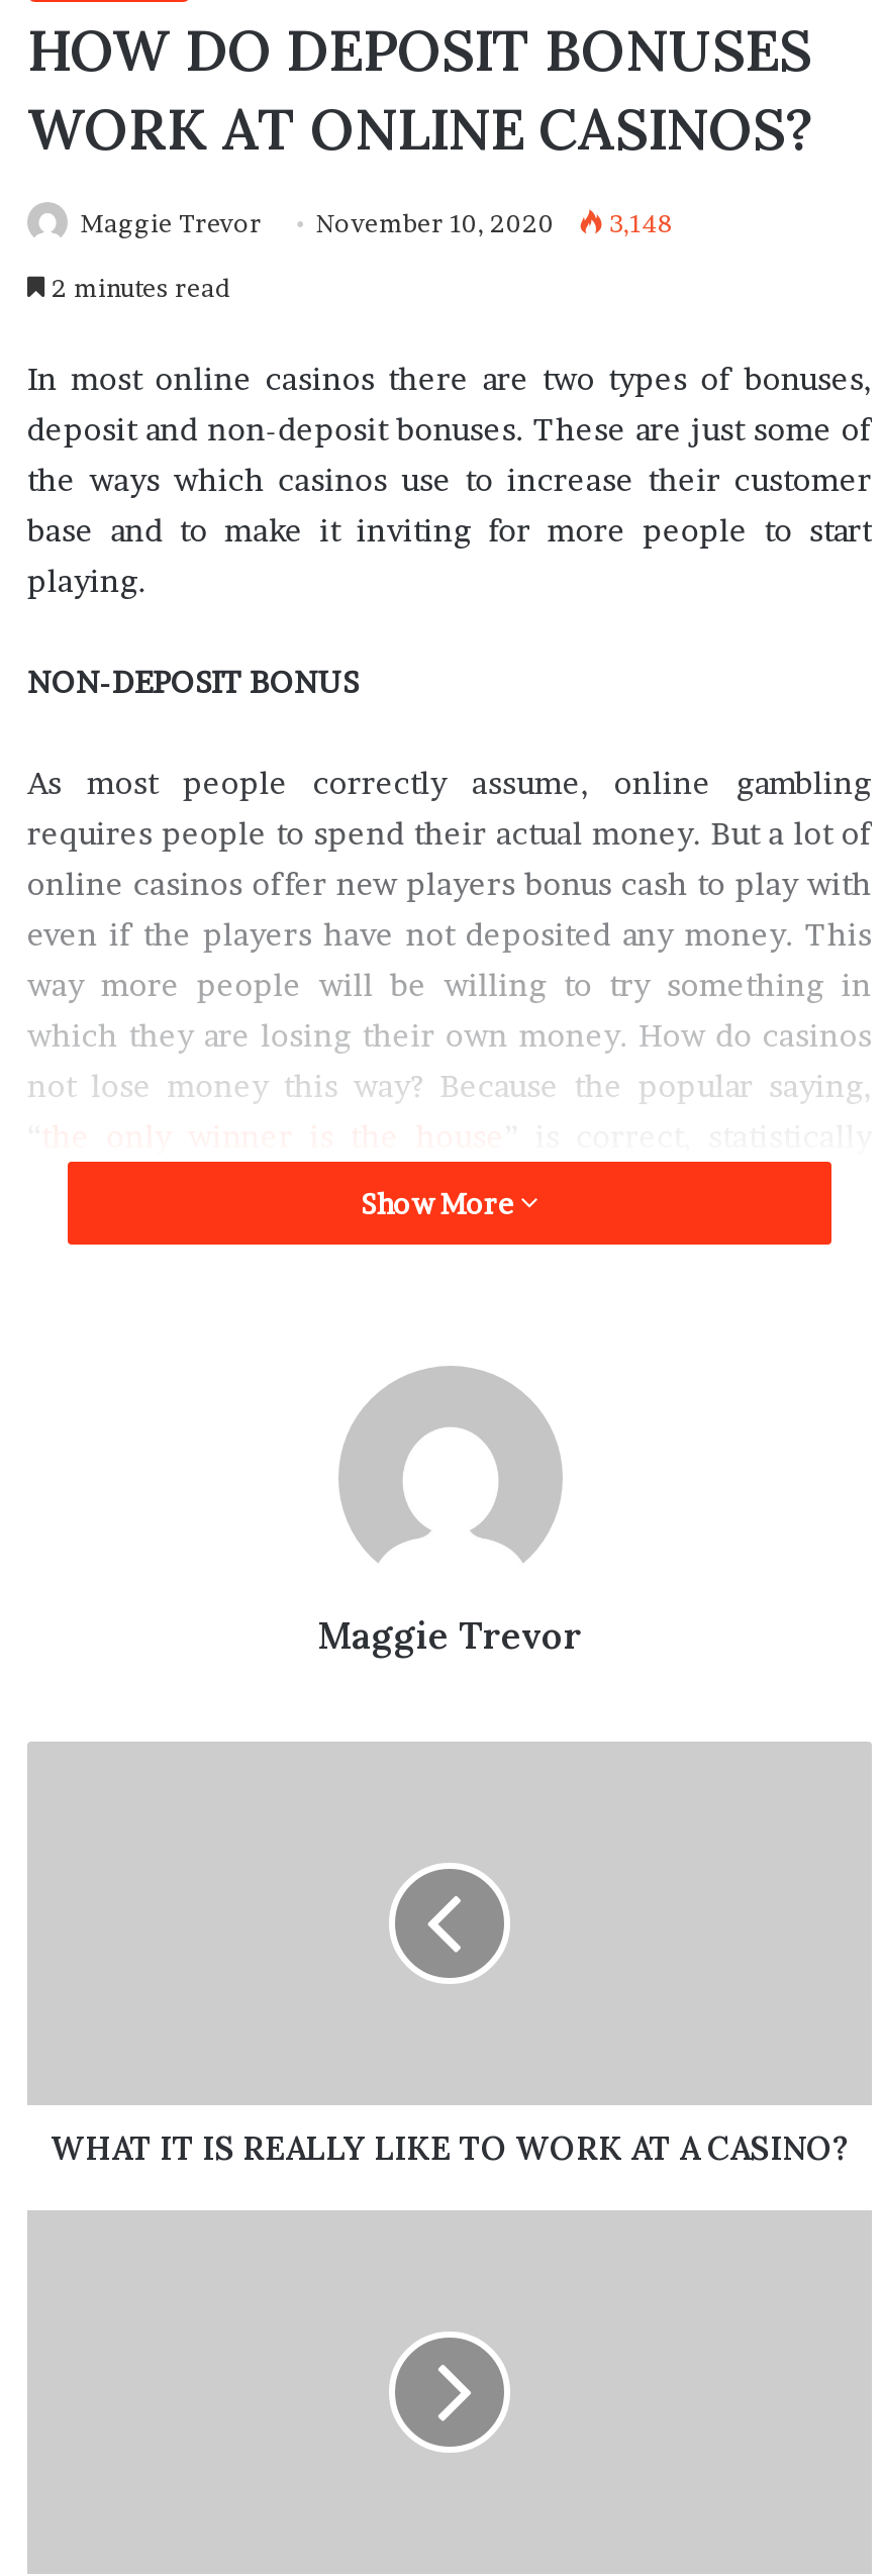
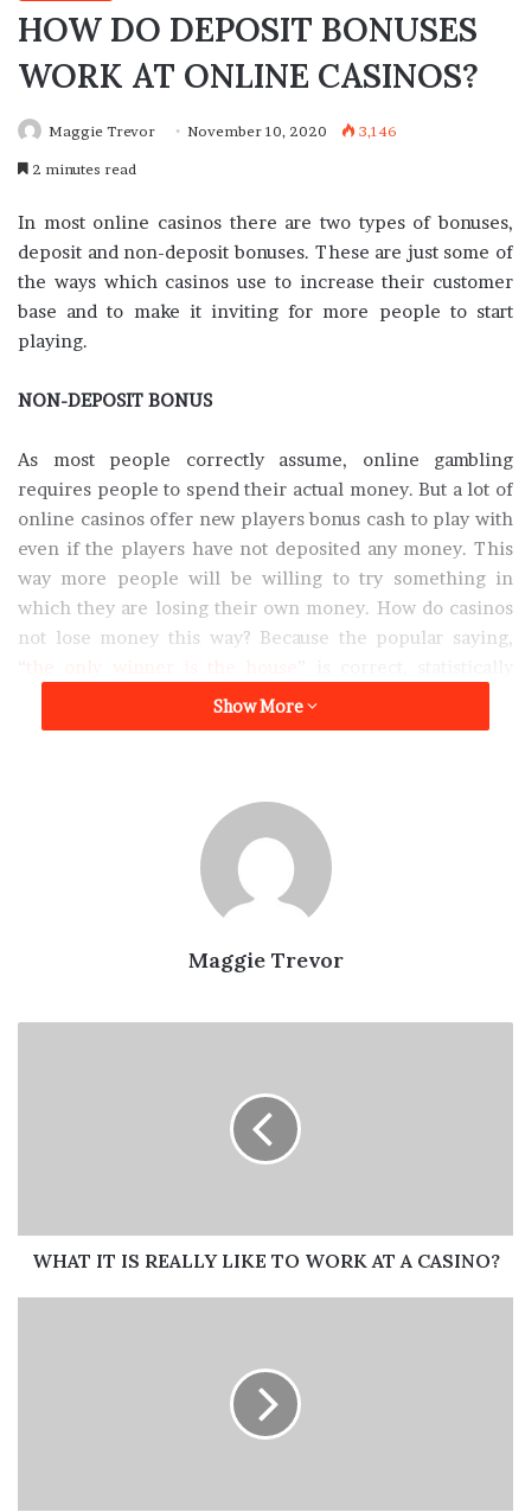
[80,209,674,239] Maggie Trevor November 10, 2020 3,148 -> [49,123,397,140] Maggie Trevor November 10, 2020 3,146

